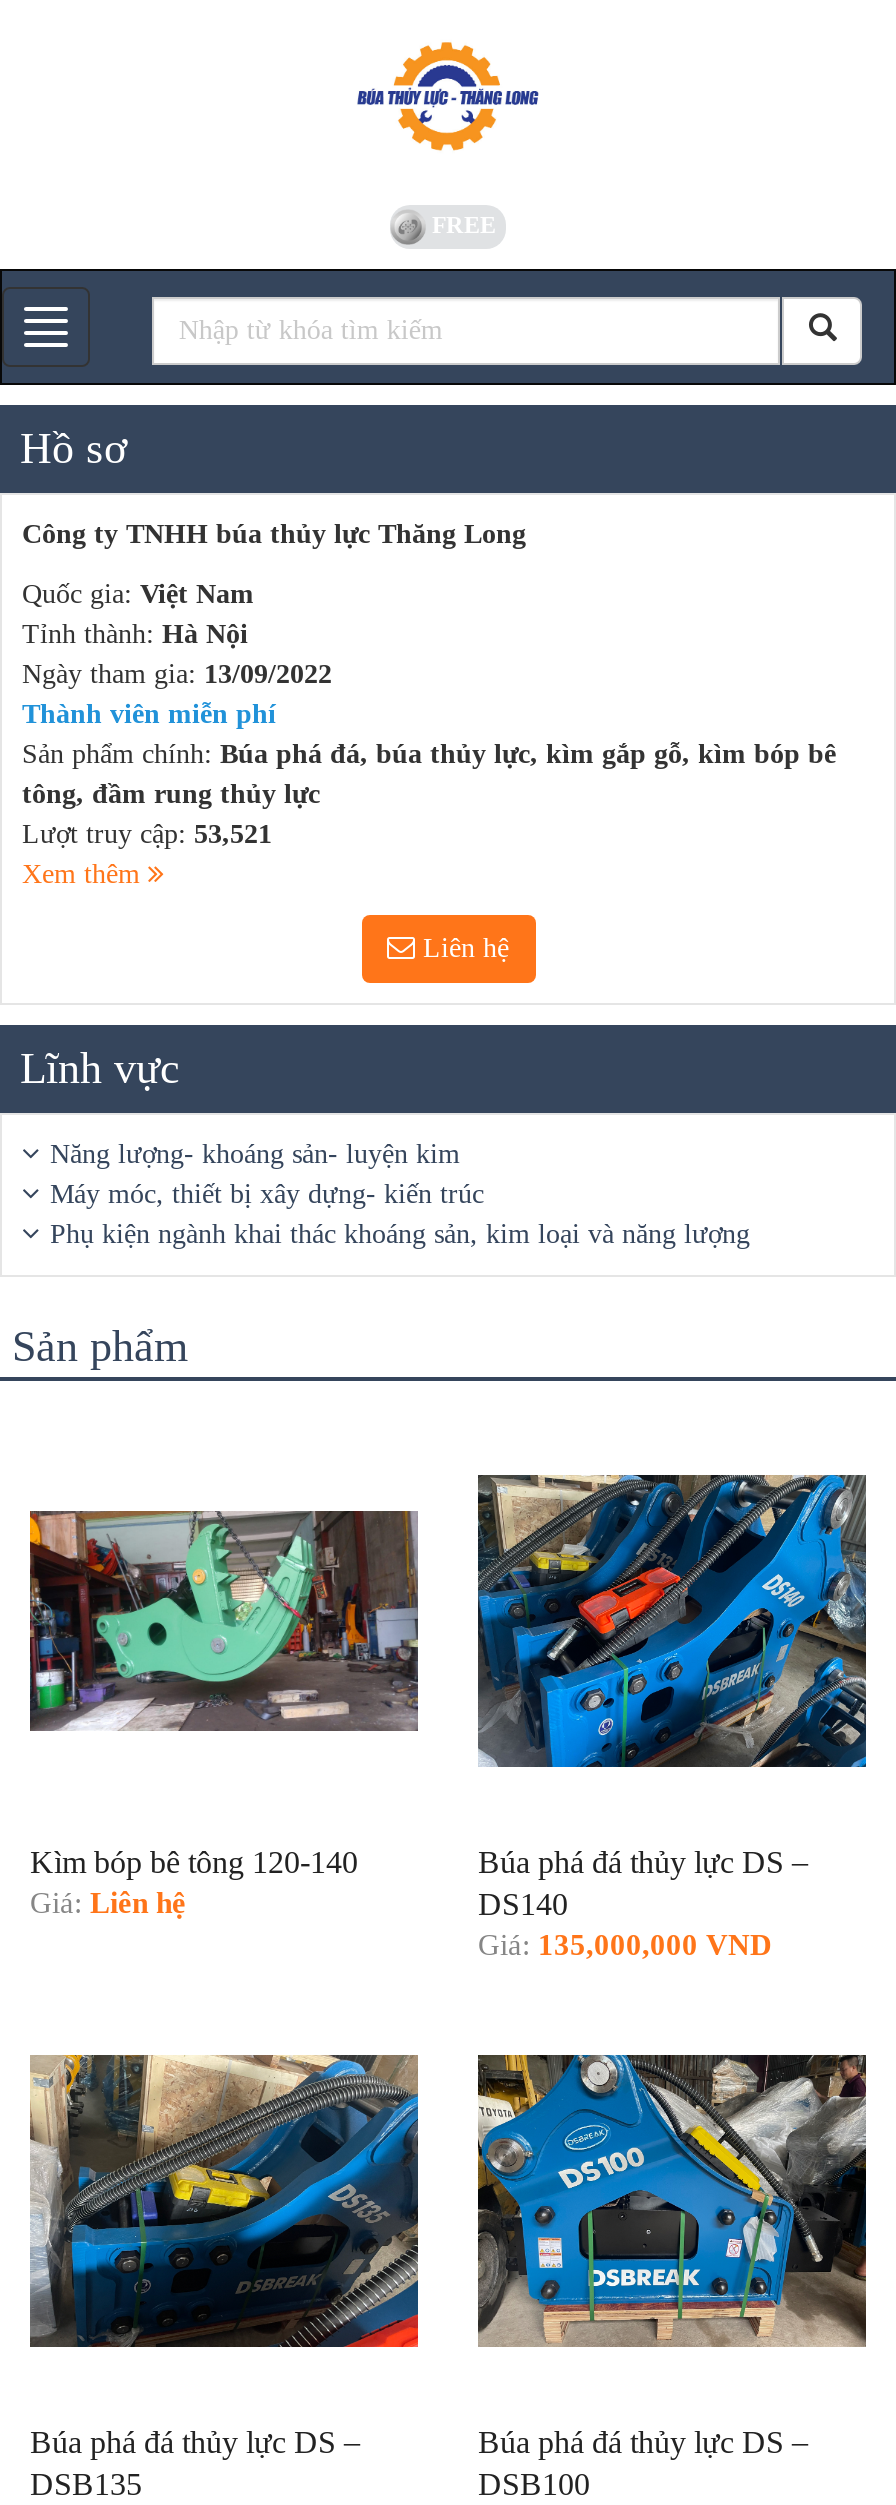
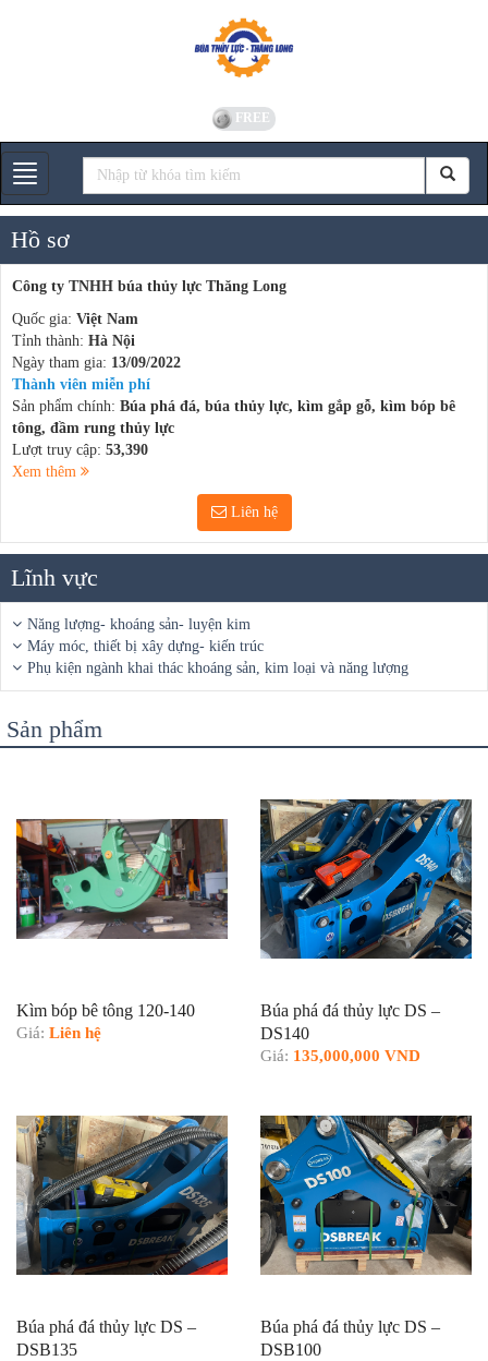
[22,819,272,849] Lượt truy cập: 53,521 -> [12,442,148,458] Lượt truy cập: 53,390

